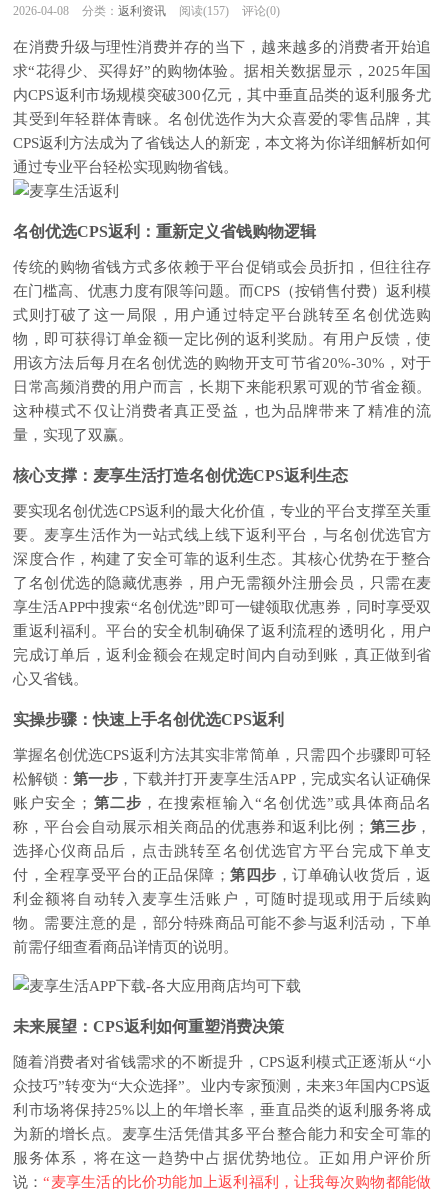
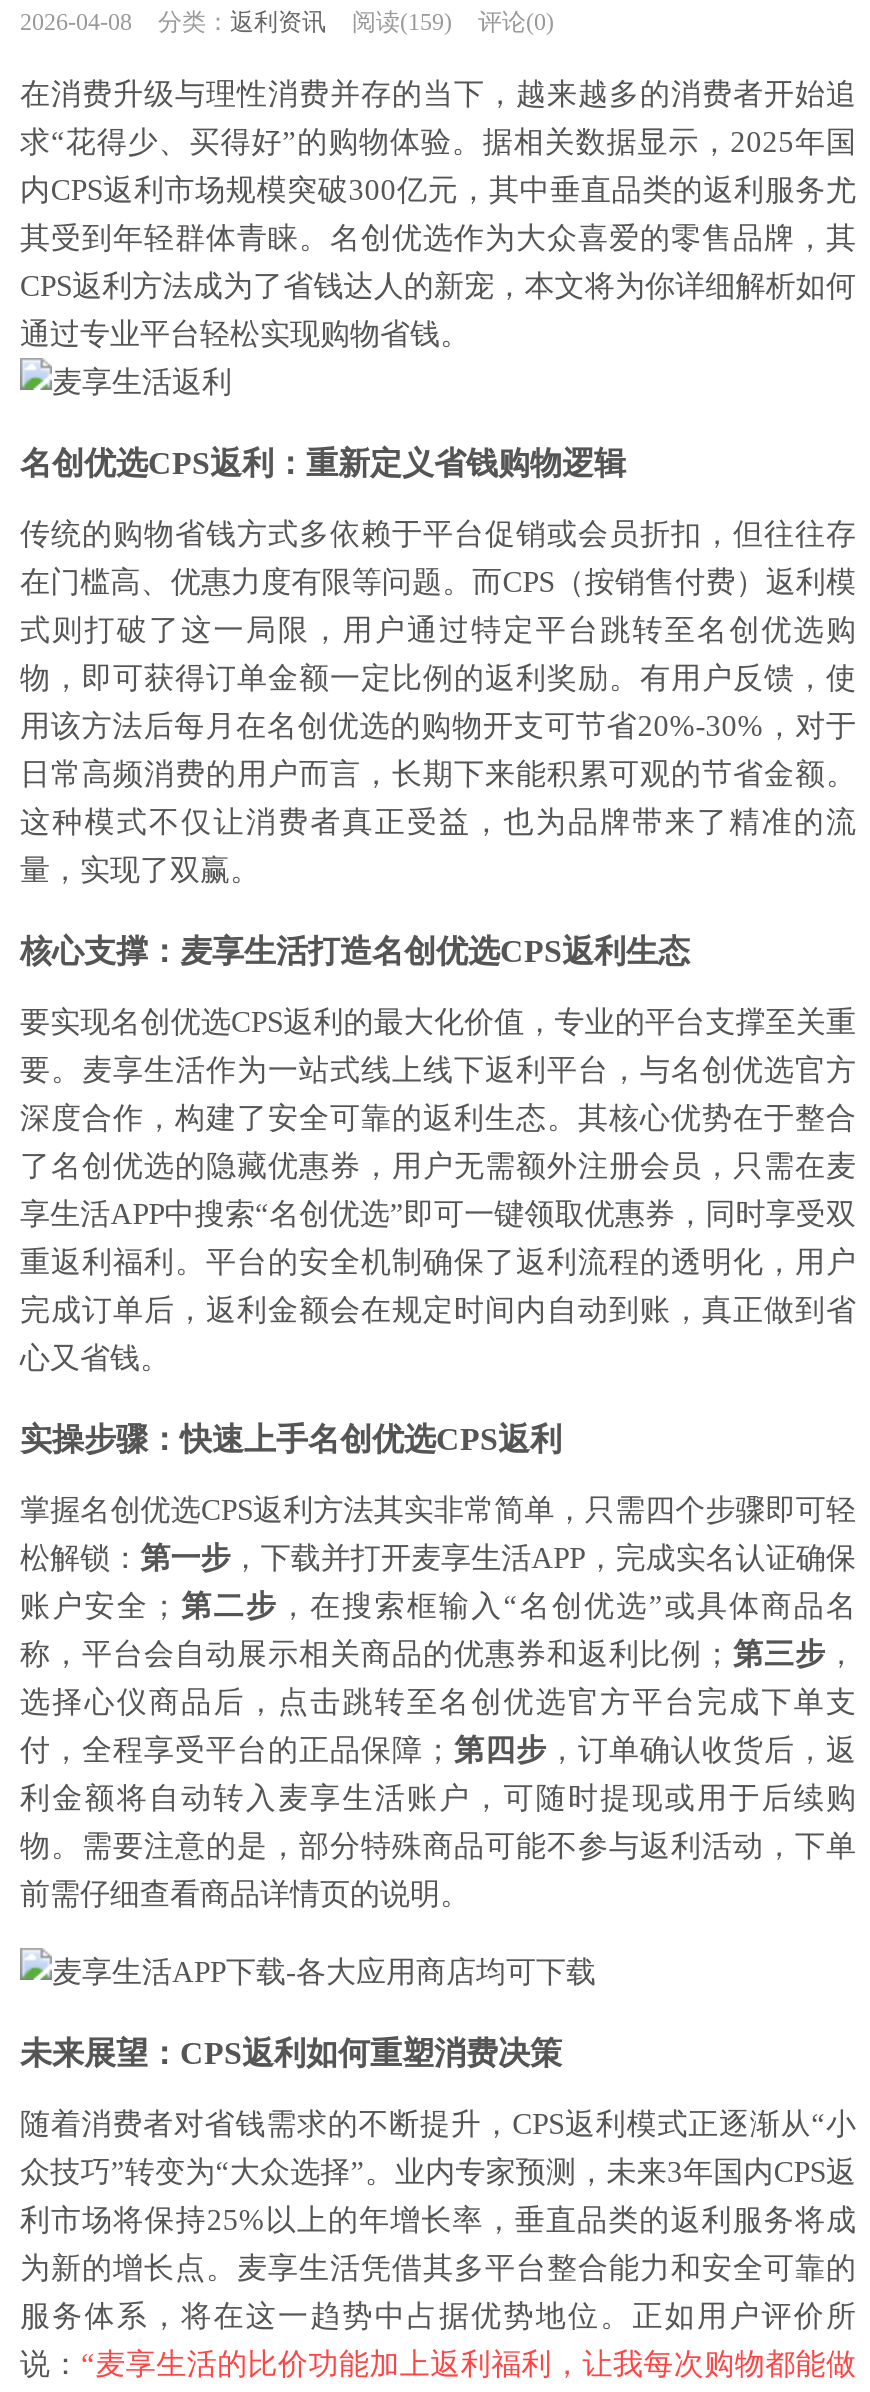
[13,4,280,18] 2026-04-08 分类：返利资讯 阅读(157) 评论(0) -> [20,8,554,36] 2026-04-08 分类：返利资讯 阅读(159) 评论(0)

